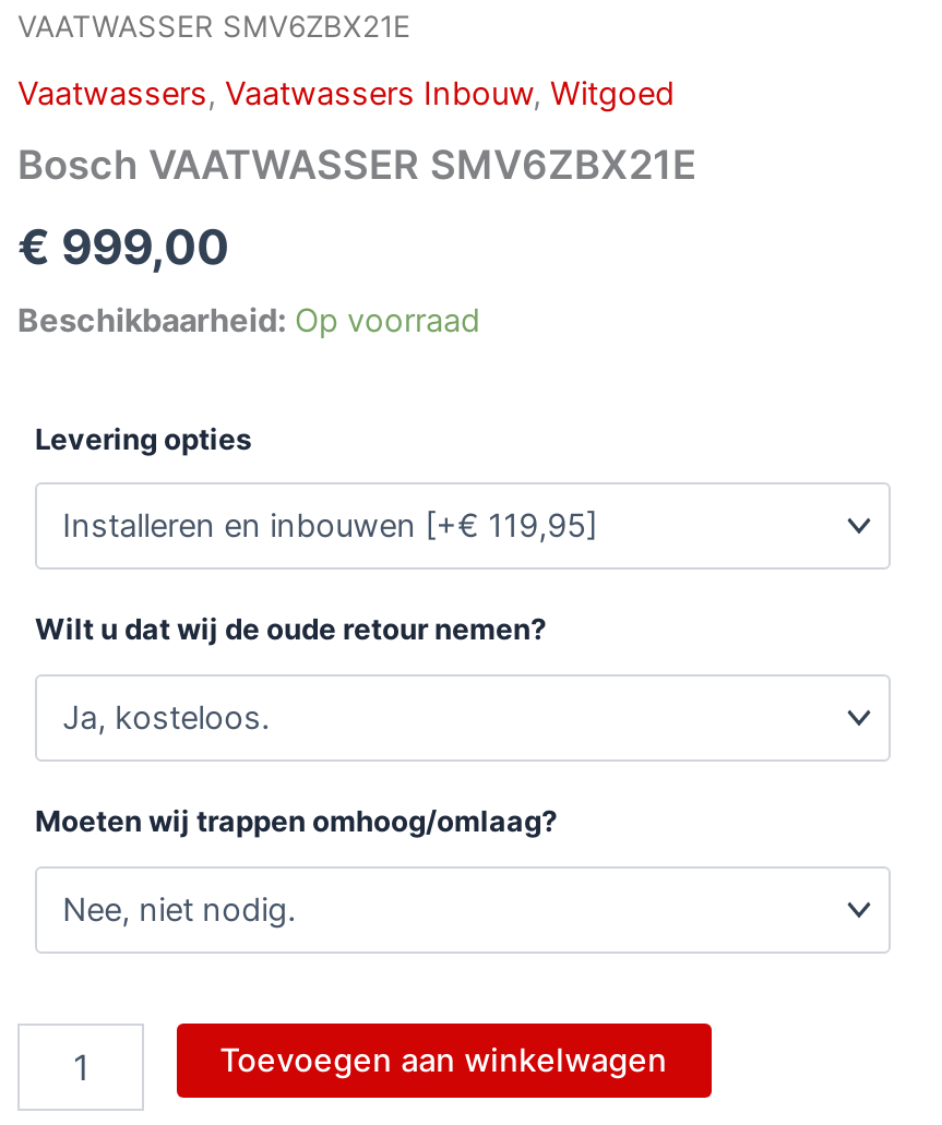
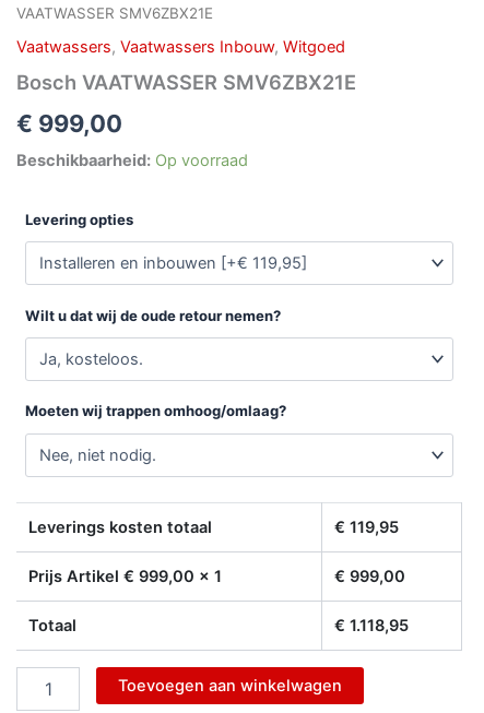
none -> [28,518,409,636] Leverings kosten totaal | €119,95 | Prijs Artikel €999,00 x 1 | €999,00 | Totaal | €1.118,95

